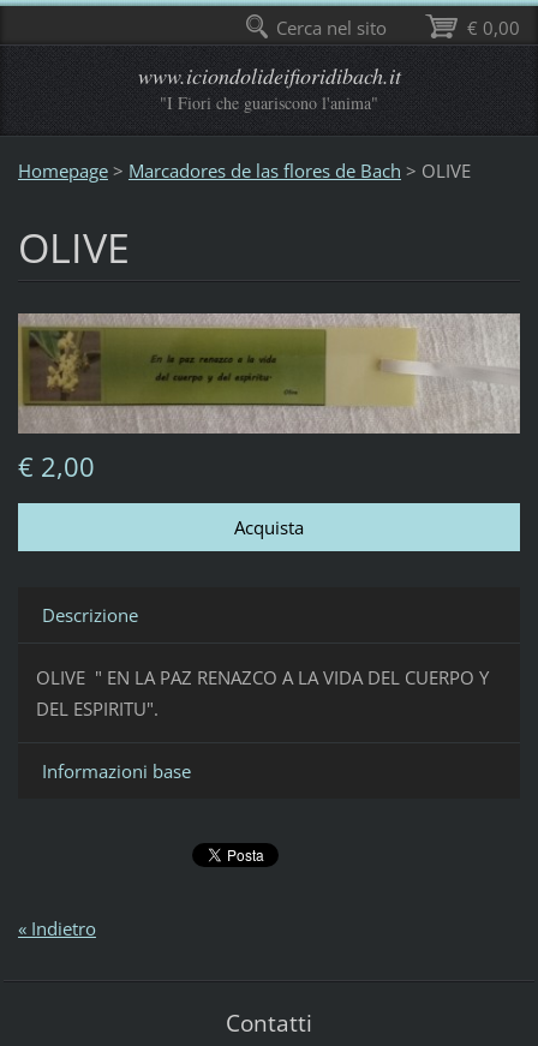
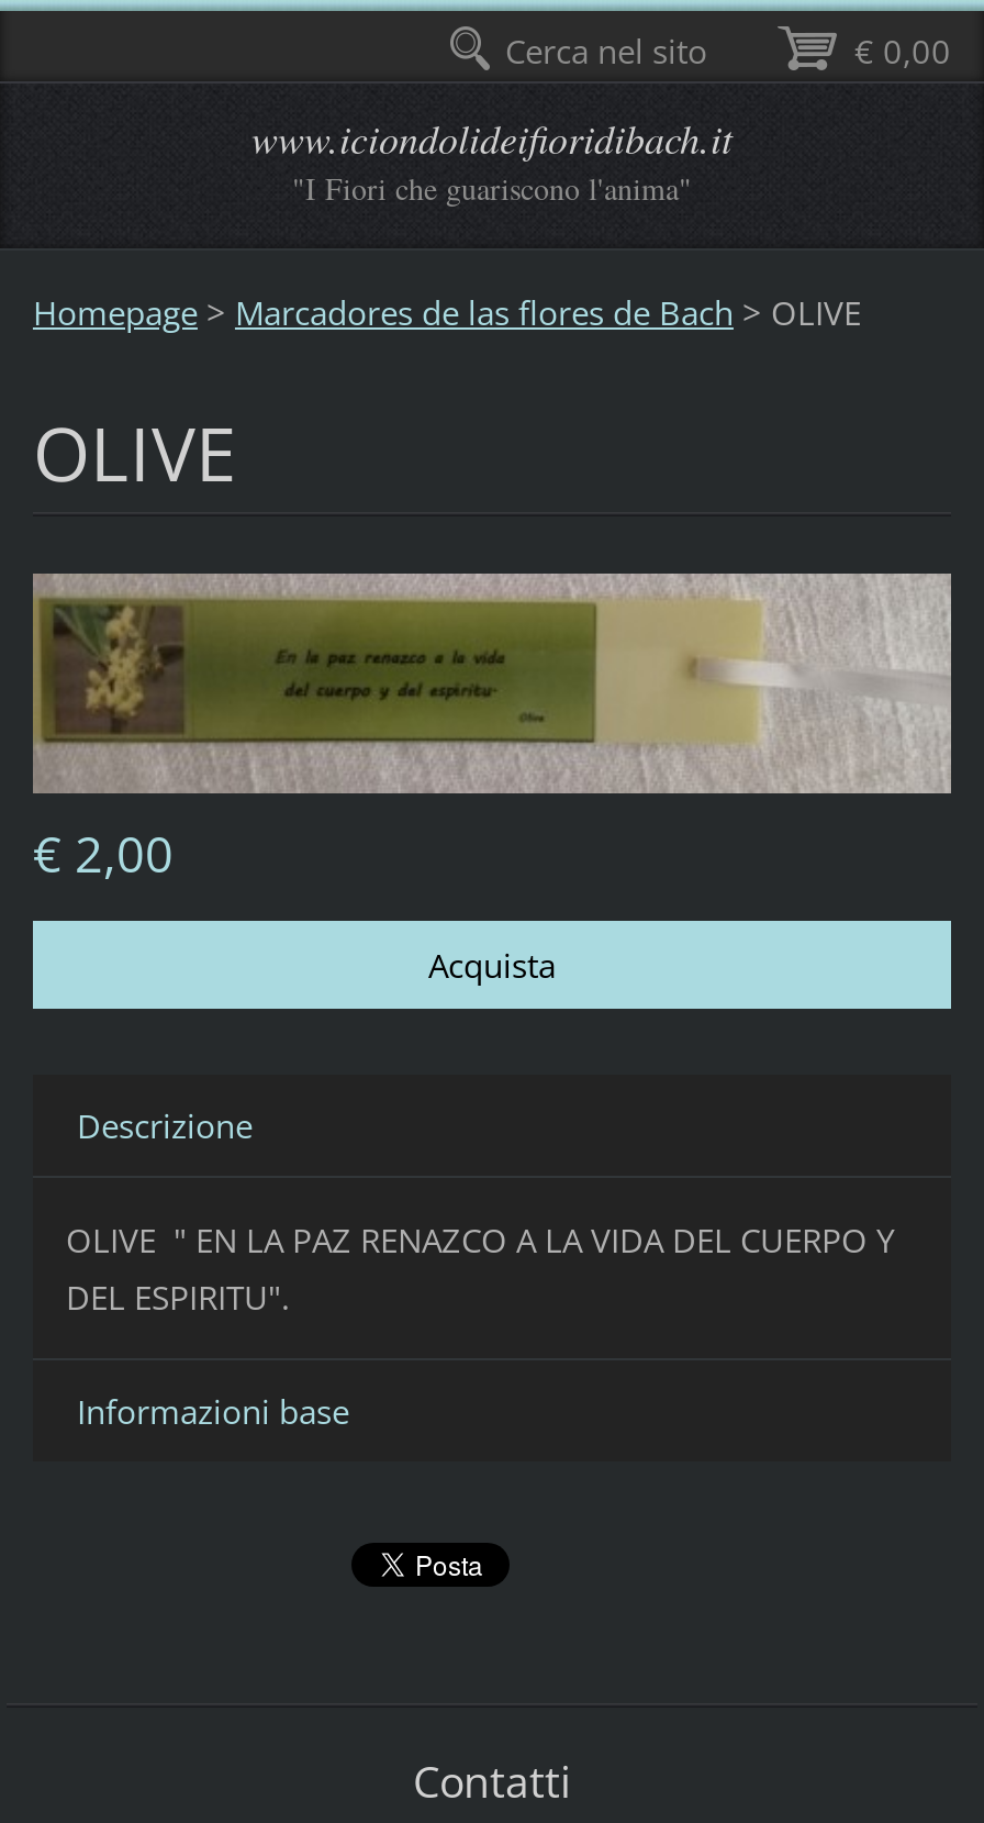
[18,917,96,941] « Indietro -> none

